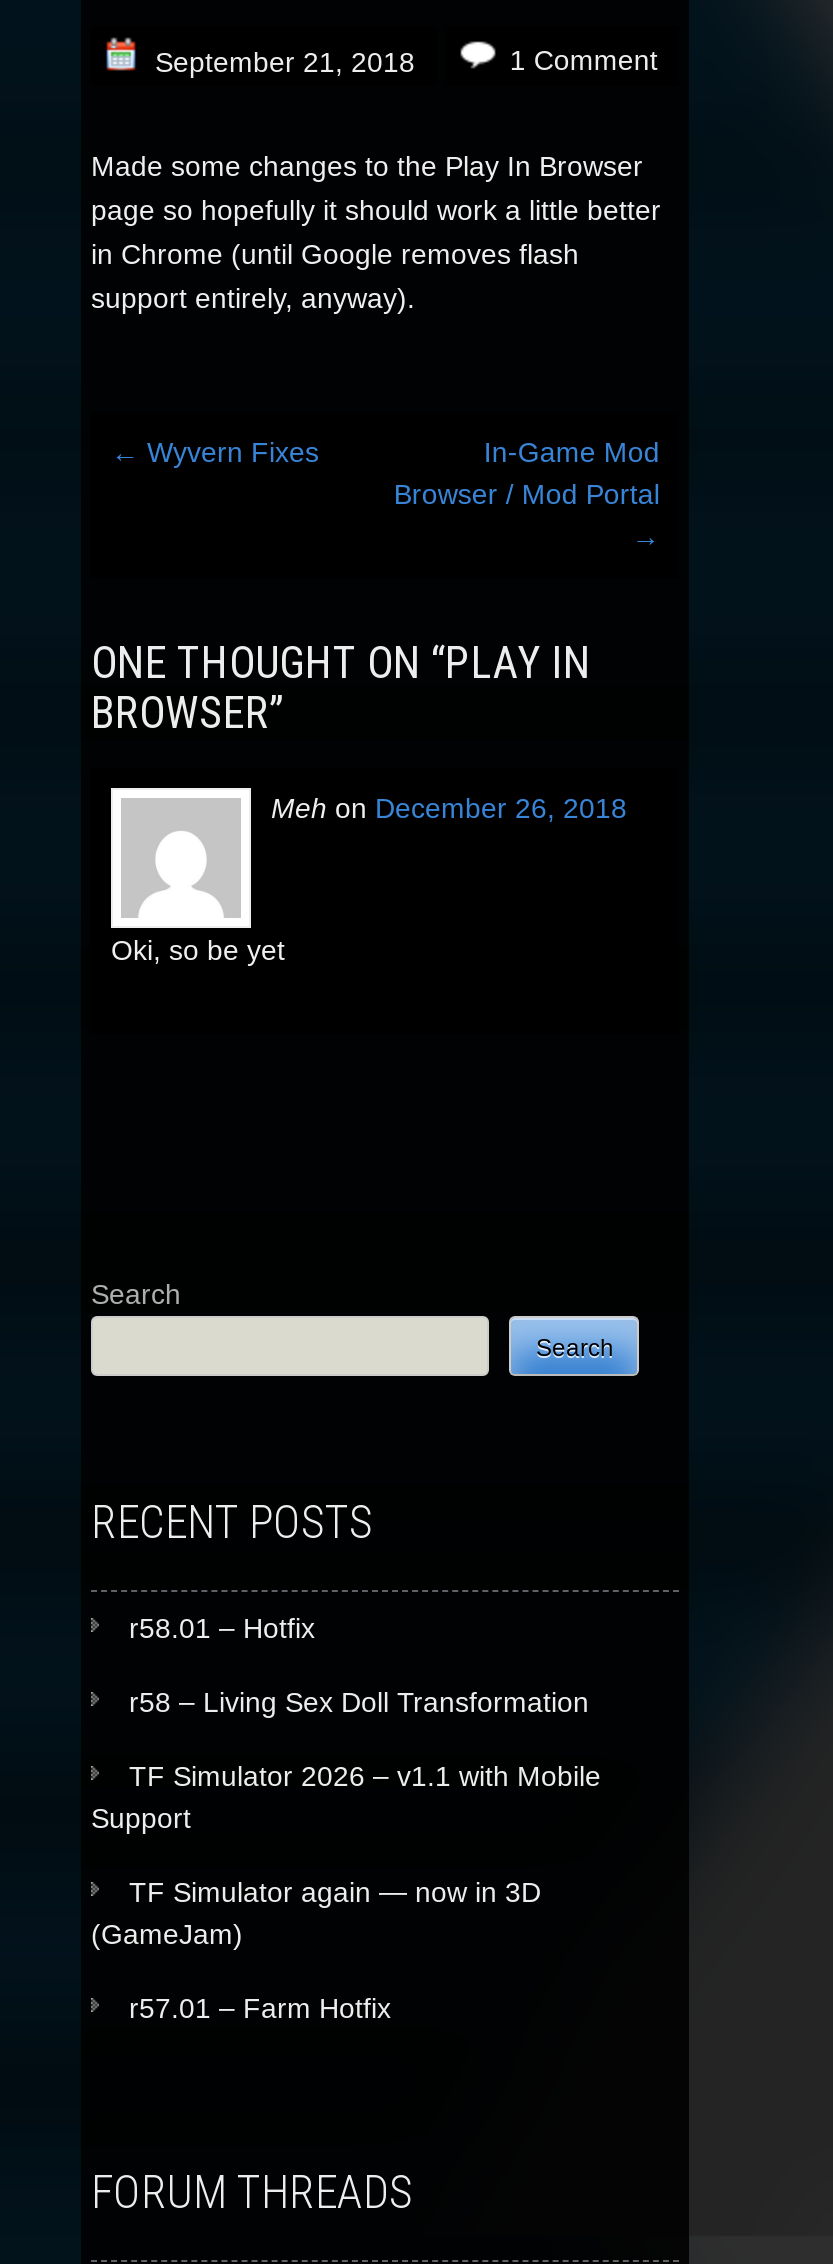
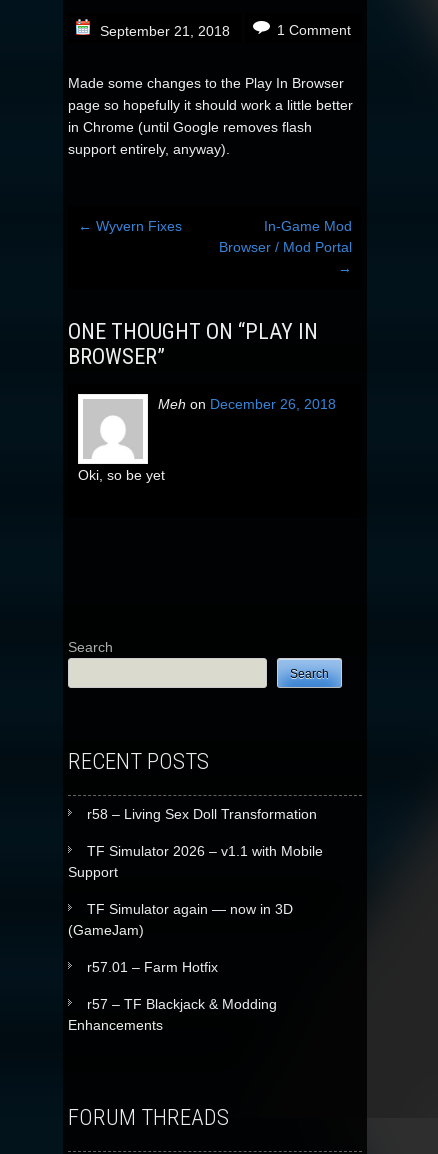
[129,1612,315,1644] r58.01 – Hotfix -> none
moved [91,1686,601,2024] -> [68,806,323,975]: r58 – Living Sex Doll Transformation | TF Simulator 2026 – v1.1 with Mobile | Support | TF Simulator again — now in 3D | (GameJam) | r57.01 – Farm Hotfix
none -> [68,996,277,1033] r57 – TF Blackjack & Modding | Enhancements

